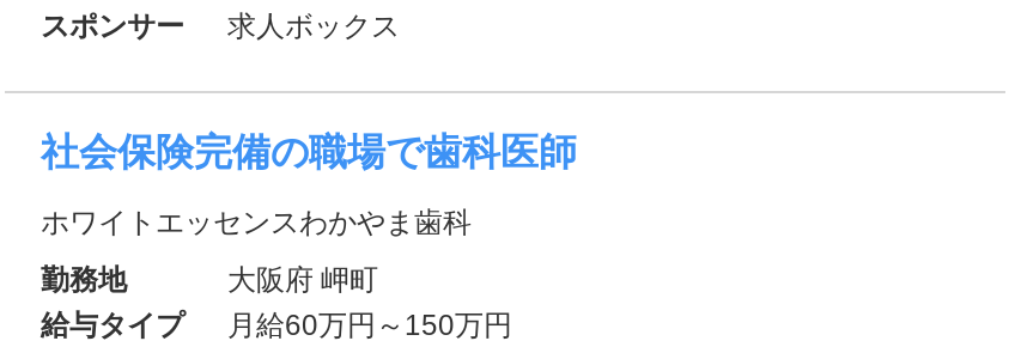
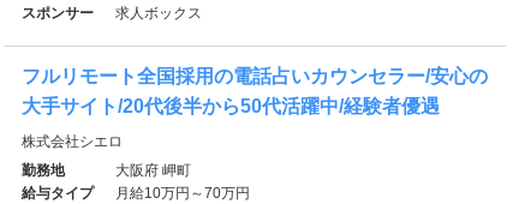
[41,131,577,239] 社会保険完備の職場で歯科医師 | ホワイトエッセンスわかやま歯科 -> [22,66,488,150] フルリモート全国採用の電話占いカウンセラー/安心の | 大手サイト/20代後半から50代活躍中/経験者優遇 | 株式会社シエロ
[227,308,512,341] 月給60万円～150万円 -> [115,184,250,201] 月給10万円～70万円

